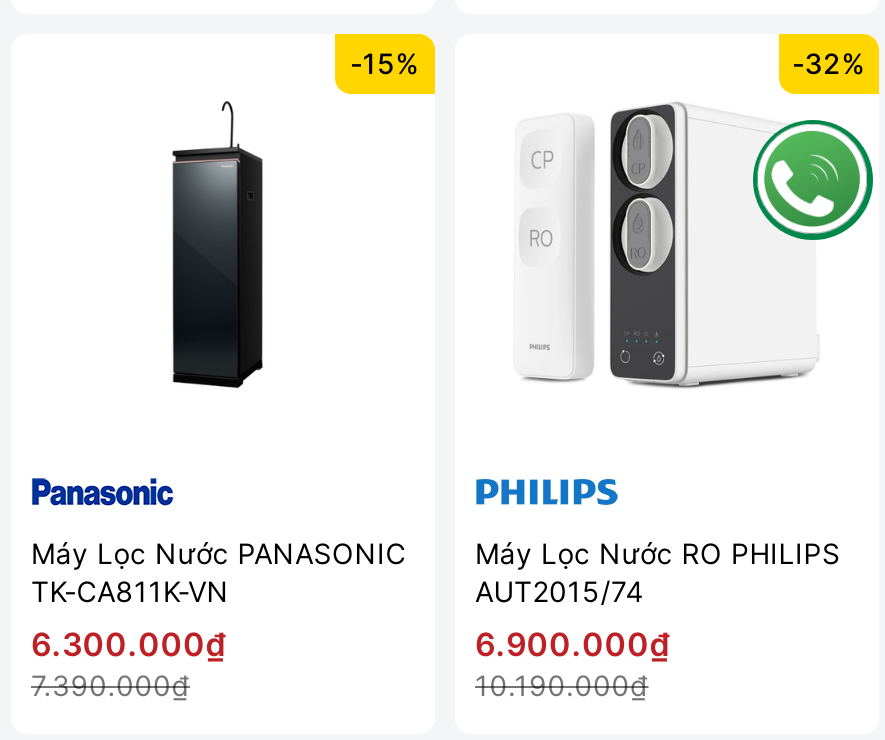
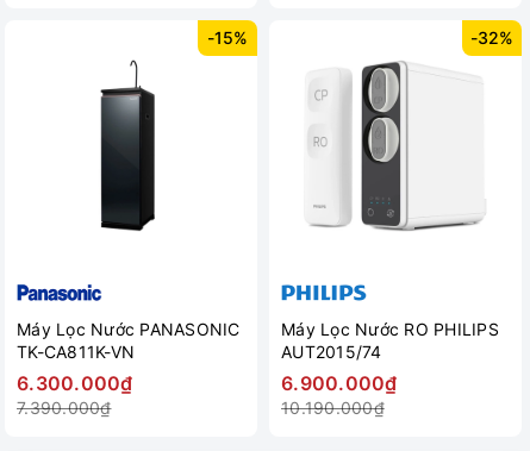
[751,118,875,242] [image] -> none

